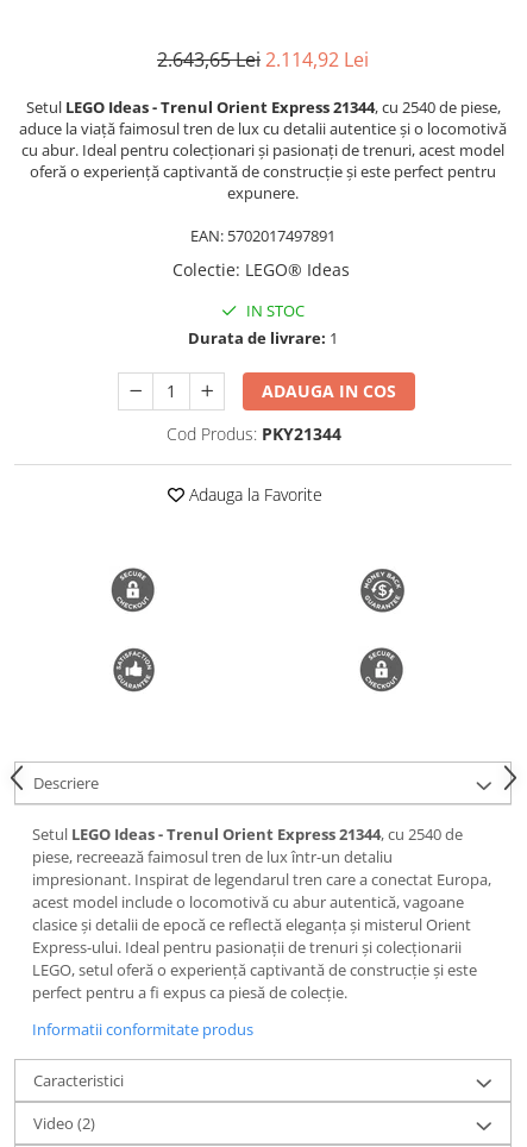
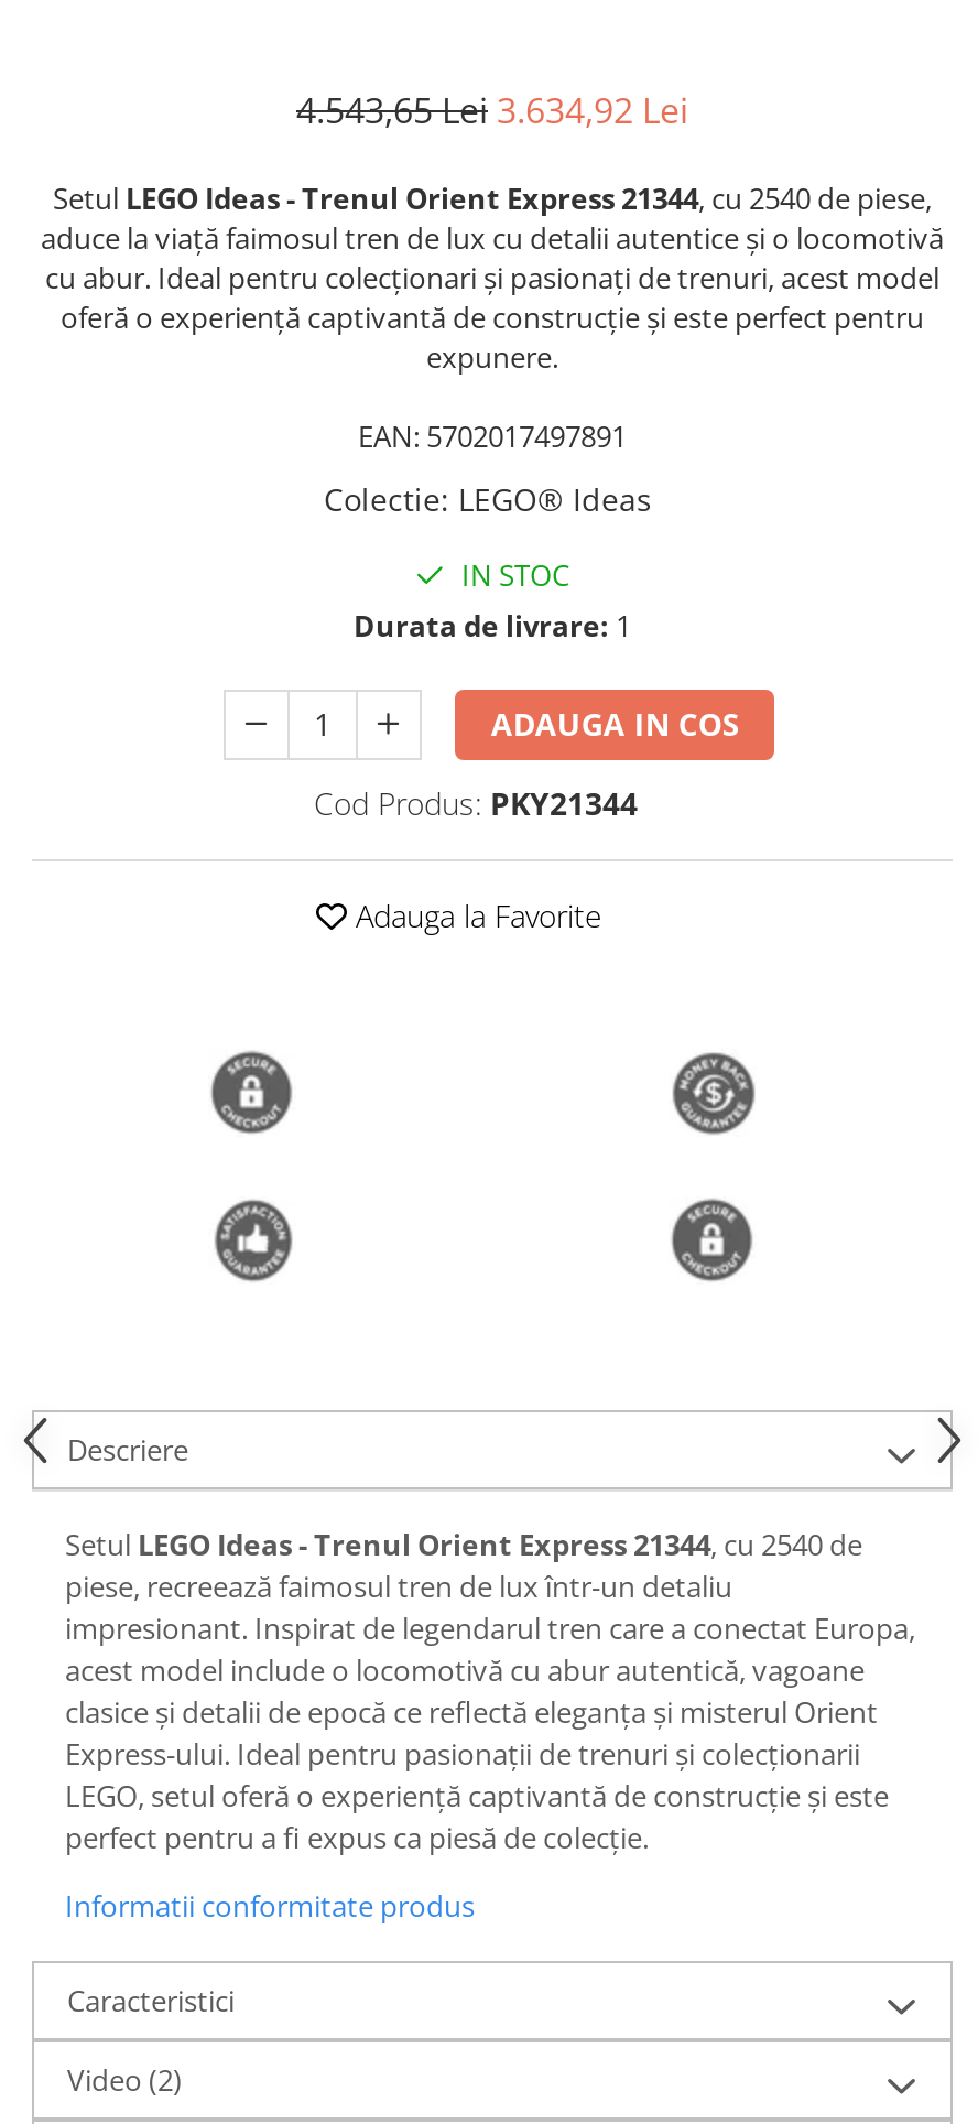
[157,46,369,72] 2.643,65 Lei 2.114,92 Lei -> [296,85,688,134] 4.543,65 Lei 3.634,92 Lei

